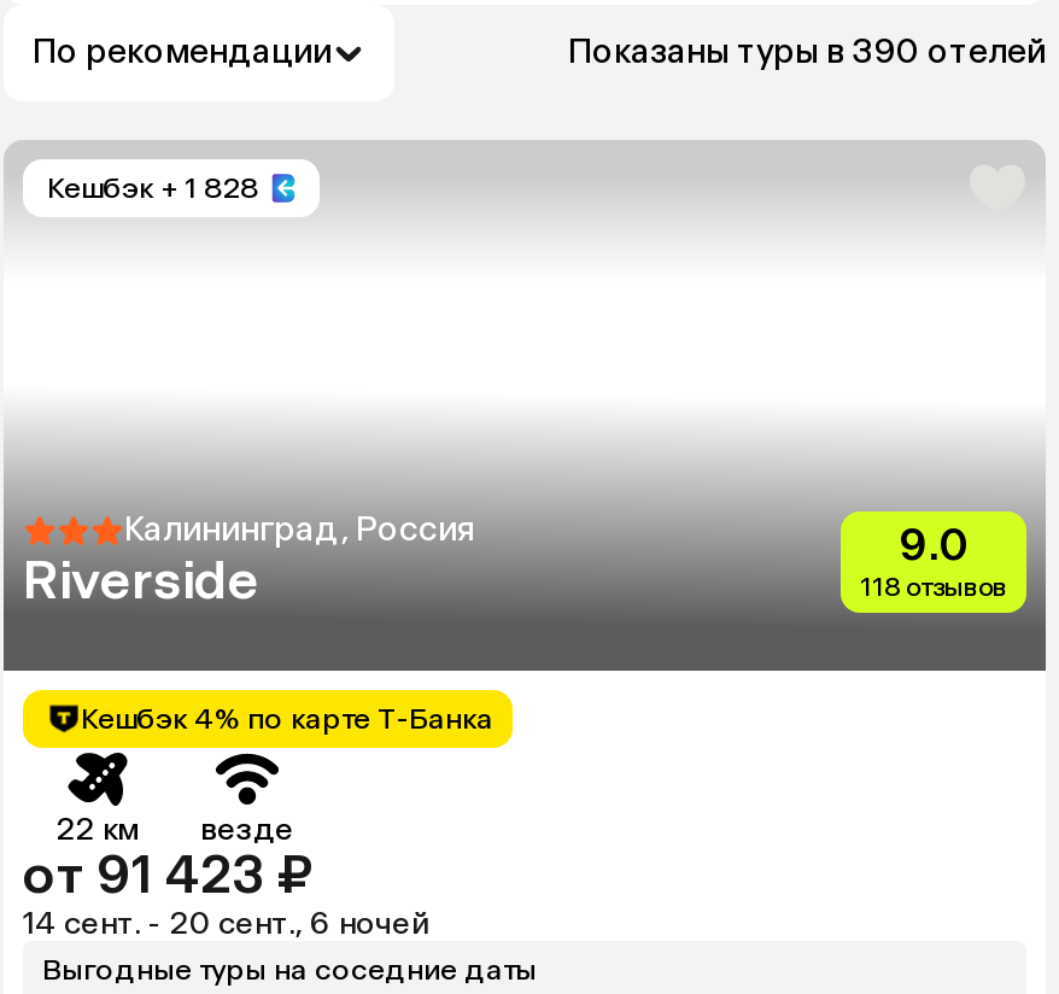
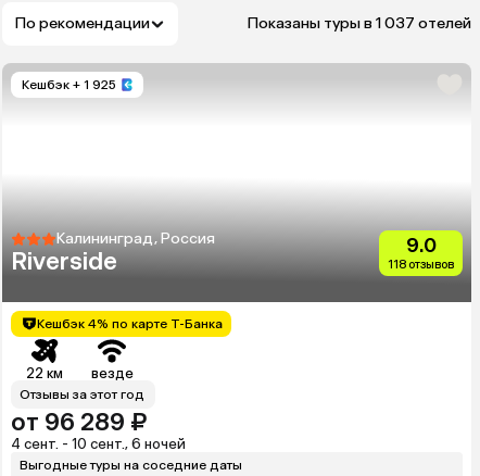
[568,31,1046,72] Показаны туры в 390 отелей -> [248,14,471,33] Показаны туры в 1 037 отелей
[47,171,259,205] Кешбэк + 1 828 -> [22,77,116,92] Кешбэк + 1 925
[23,842,431,941] от 91 423 ₽ | 14 сент. - 20 сент., 6 ночей -> [11,387,186,452] Отзывы за этот год | от 96 289 ₽ | 4 сент. - 10 сент., 6 ночей

